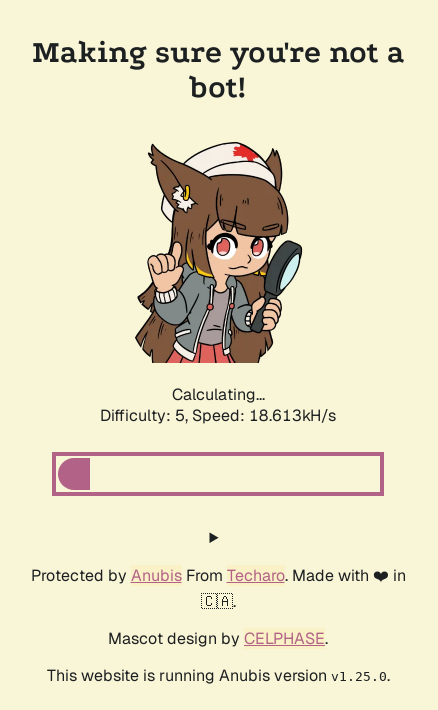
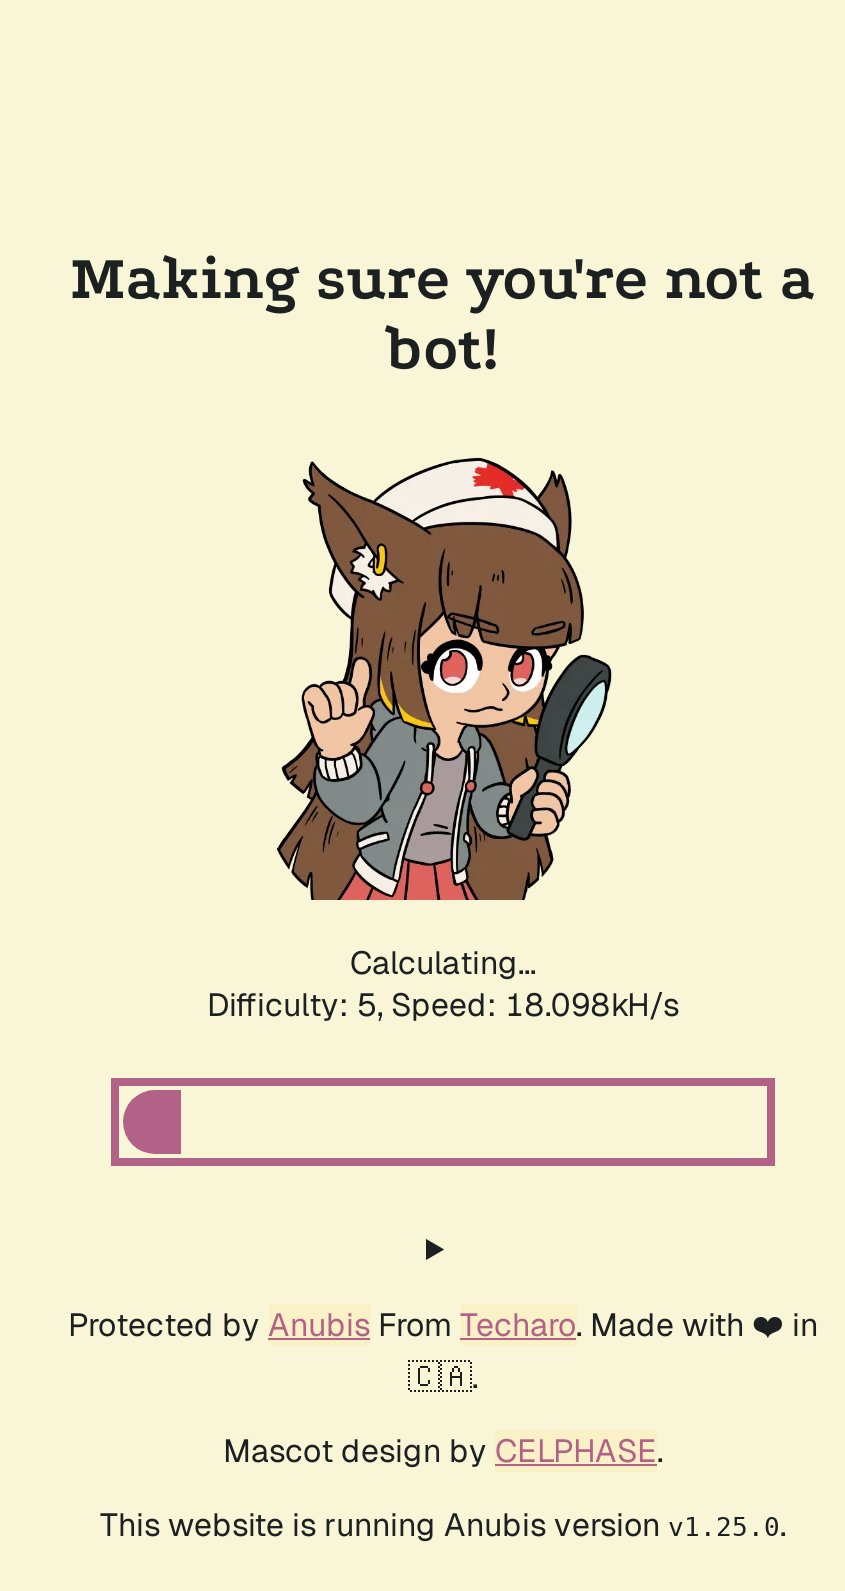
[100,405,336,426] Difficulty: 5, Speed: 18.613kH/s -> [207,984,679,1026] Difficulty: 5, Speed: 18.098kH/s

